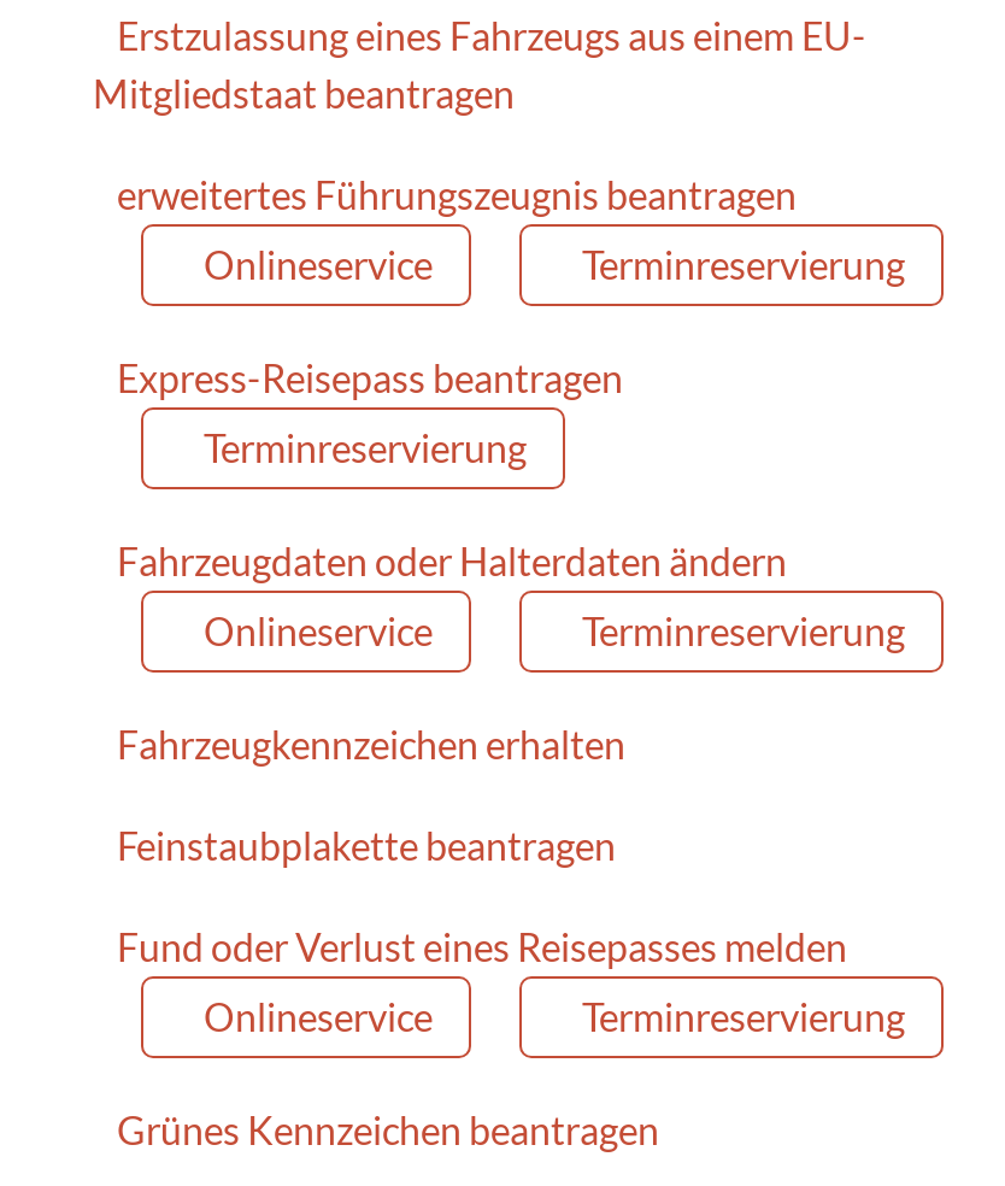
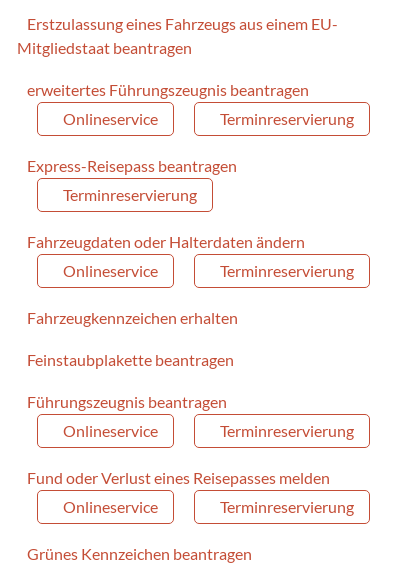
none -> [27,392,354,440] Führungszeugnis beantragen | Onlineservice | Terminreservierung

